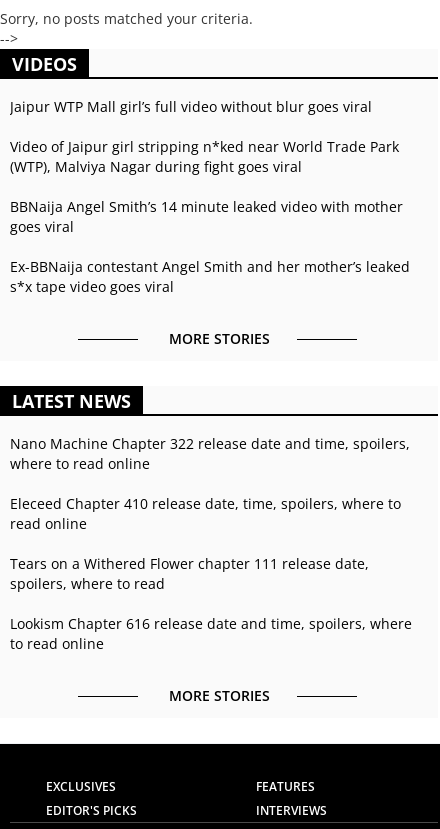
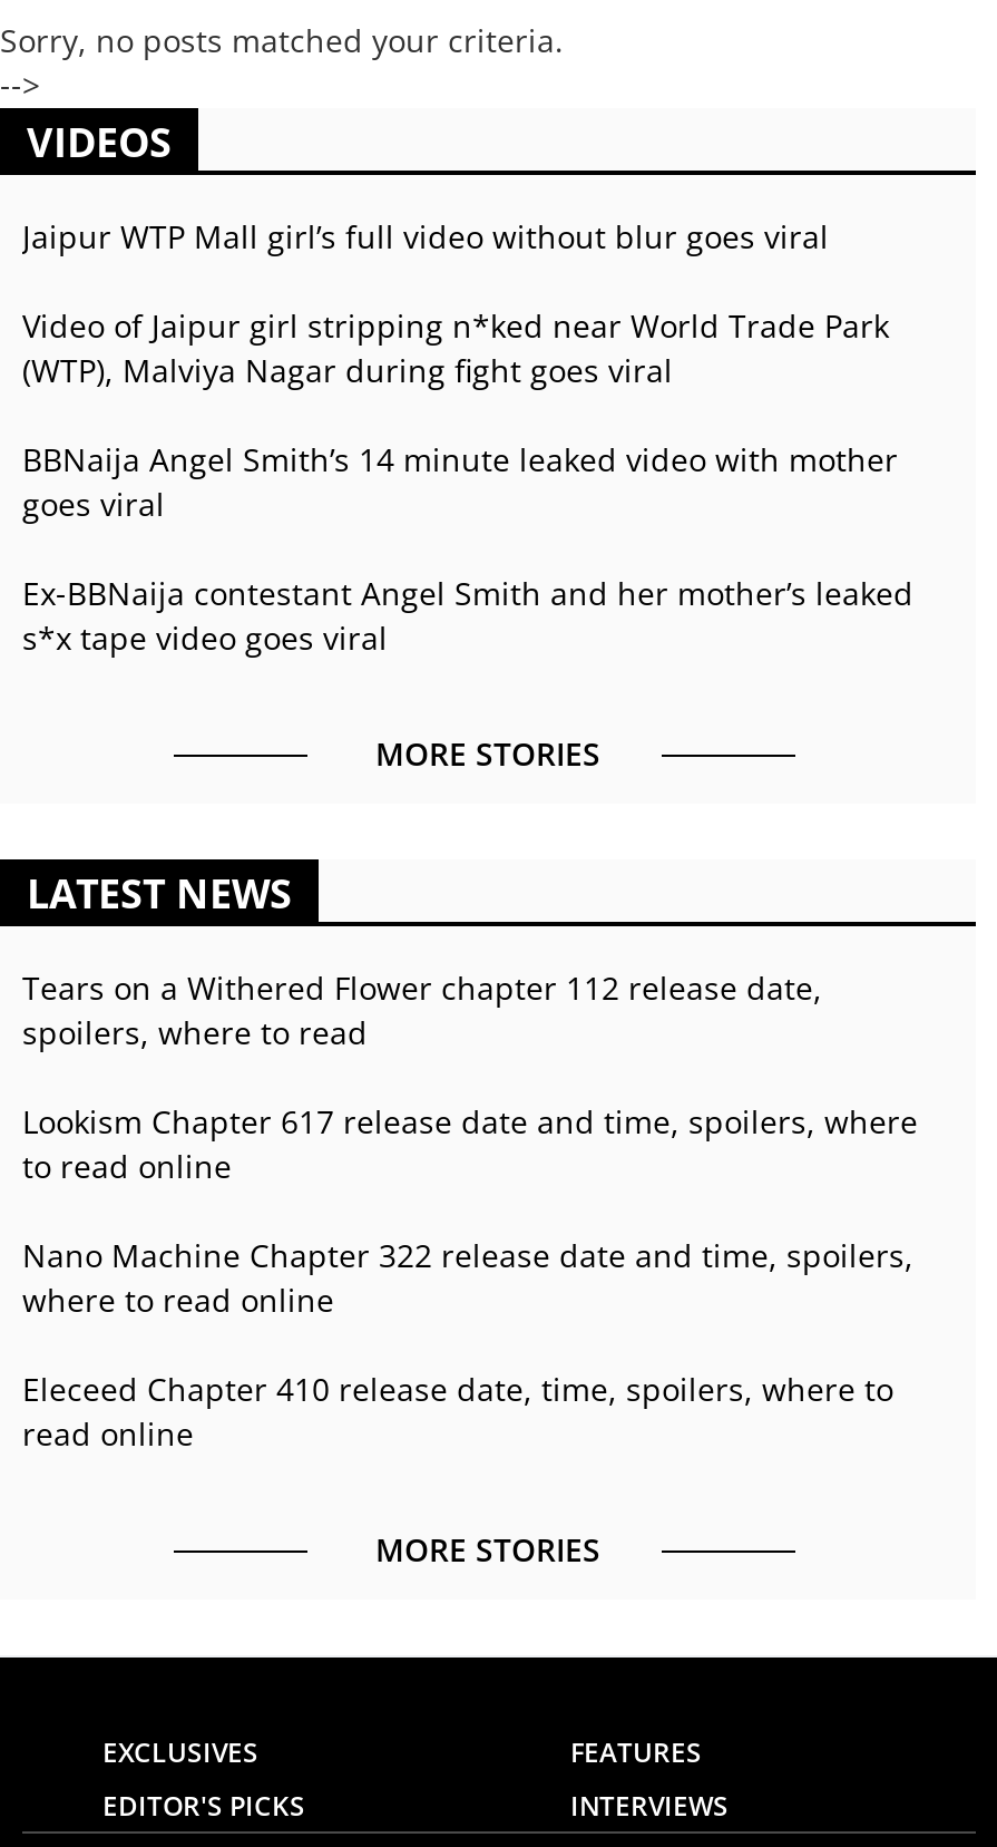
none -> [22,966,918,1143] Tears on a Withered Flower chapter 112 release date, | Lookism Chapter 617 release date and time, spoilers, where
moved [10,434,410,533] -> [22,1234,913,1455]: Nano Machine Chapter 322 release date and time, spoilers, | where to read online | Eleceed Chapter 410 release date, time, spoilers, where to | read online
[10,554,412,633] Tears on a Withered Flower chapter 111 release date, | Lookism Chapter 616 release date and time, spoilers, where -> none
moved [10,574,165,593] -> [22,1011,368,1053]: spoilers, where to read
moved [10,634,104,653] -> [22,1145,232,1187]: to read online

